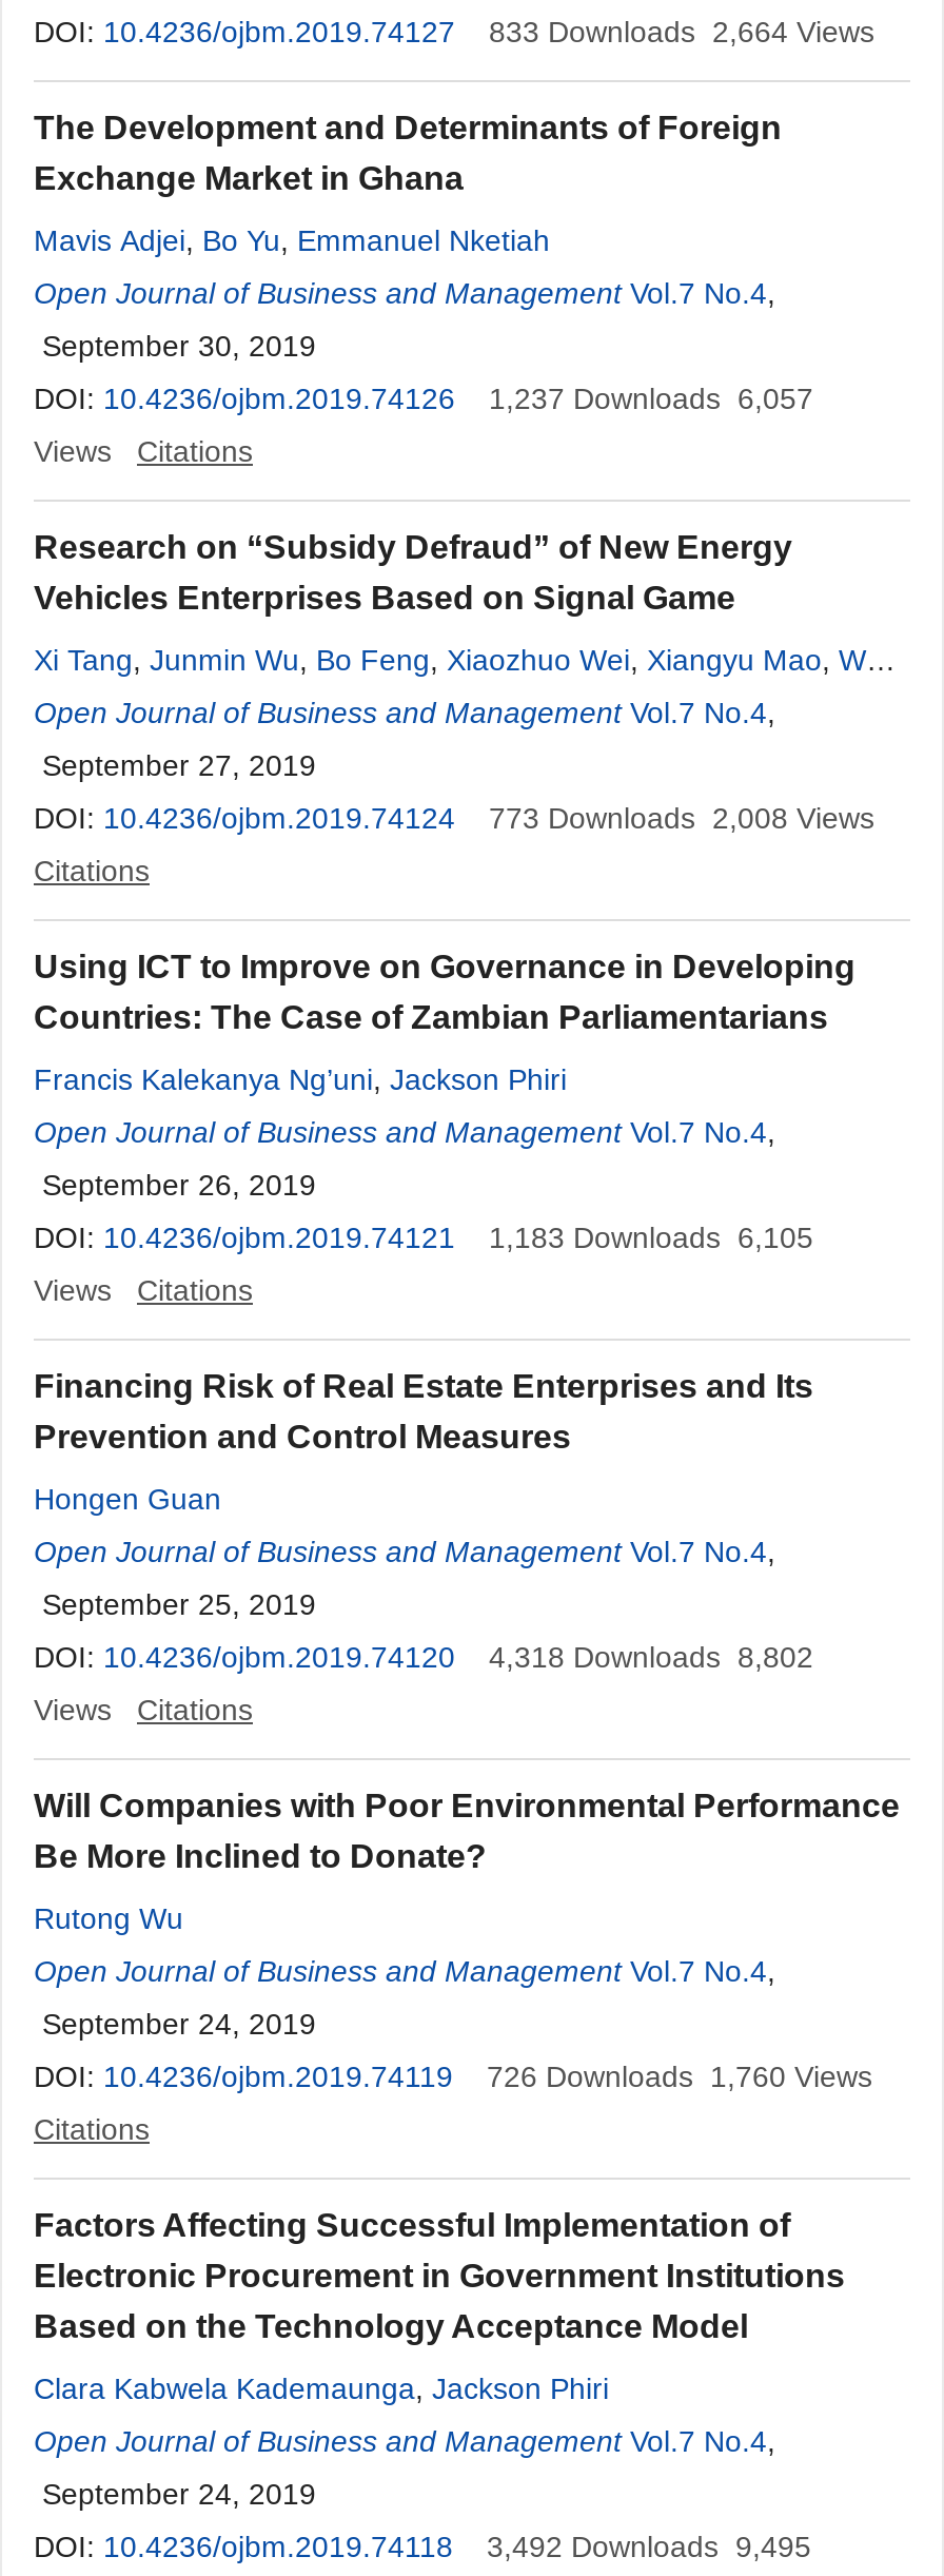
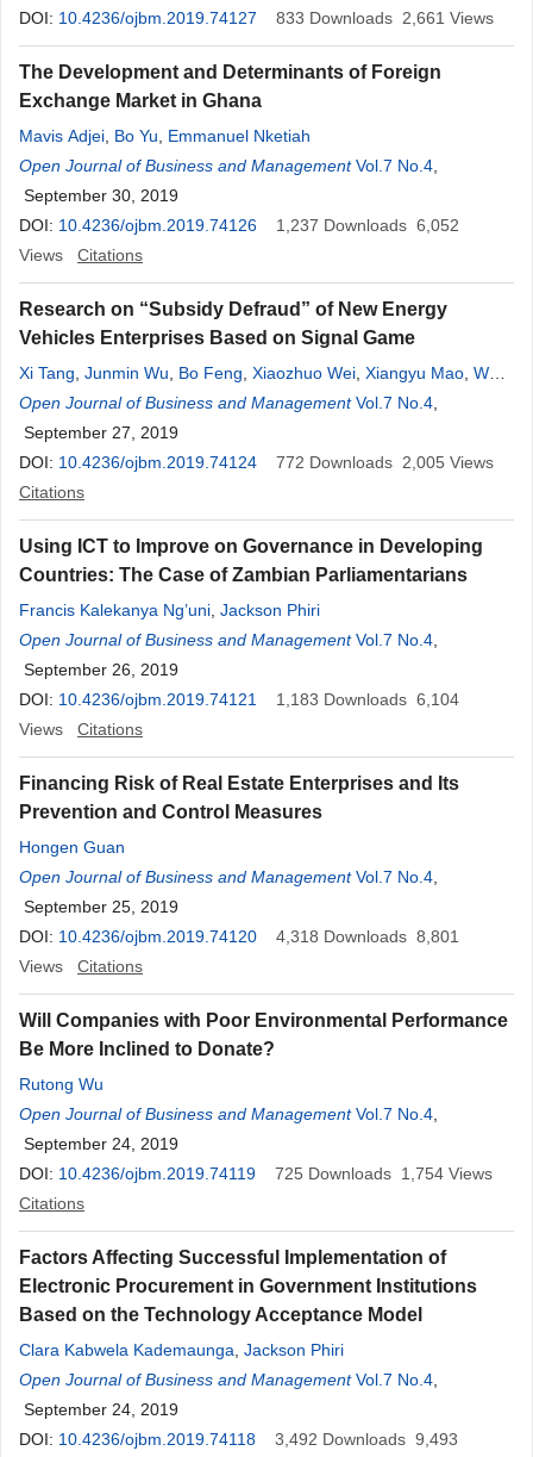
[489,15,874,48] 833 Downloads 2,664 Views -> [276,8,494,27] 833 Downloads 2,661 Views
[34,382,813,415] DOI: 10.4236/ojbm.2019.74126 1,237 Downloads 6,057 -> [19,216,459,235] DOI: 10.4236/ojbm.2019.74126 1,237 Downloads 6,052
[489,801,874,835] 773 Downloads 2,008 Views -> [276,453,494,472] 772 Downloads 2,005 Views
[34,1221,813,1254] DOI: 10.4236/ojbm.2019.74121 1,183 Downloads 6,105 -> [19,690,459,709] DOI: 10.4236/ojbm.2019.74121 1,183 Downloads 6,104
[34,1640,813,1674] DOI: 10.4236/ojbm.2019.74120 4,318 Downloads 8,802 -> [19,927,459,946] DOI: 10.4236/ojbm.2019.74120 4,318 Downloads 8,801
[487,2060,872,2093] 726 Downloads 1,760 Views -> [275,1164,493,1183] 725 Downloads 1,754 Views
[34,2530,811,2563] DOI: 10.4236/ojbm.2019.74118 3,492 Downloads 9,495 -> [19,1430,458,1449] DOI: 10.4236/ojbm.2019.74118 3,492 Downloads 9,493

